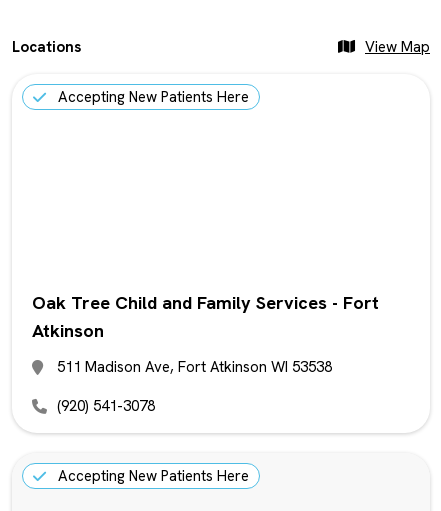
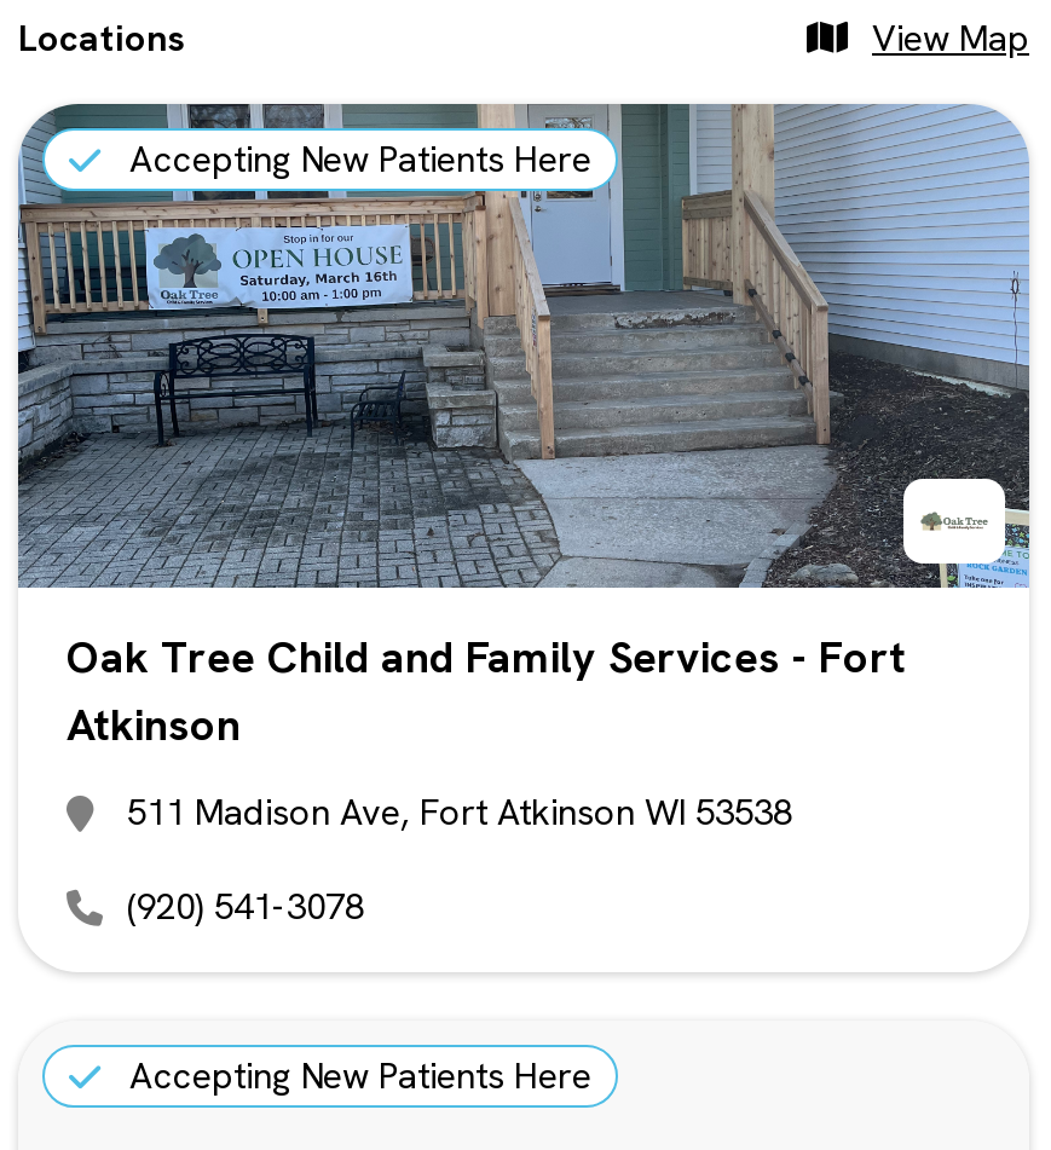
none -> [16,102,1032,590] [image]

